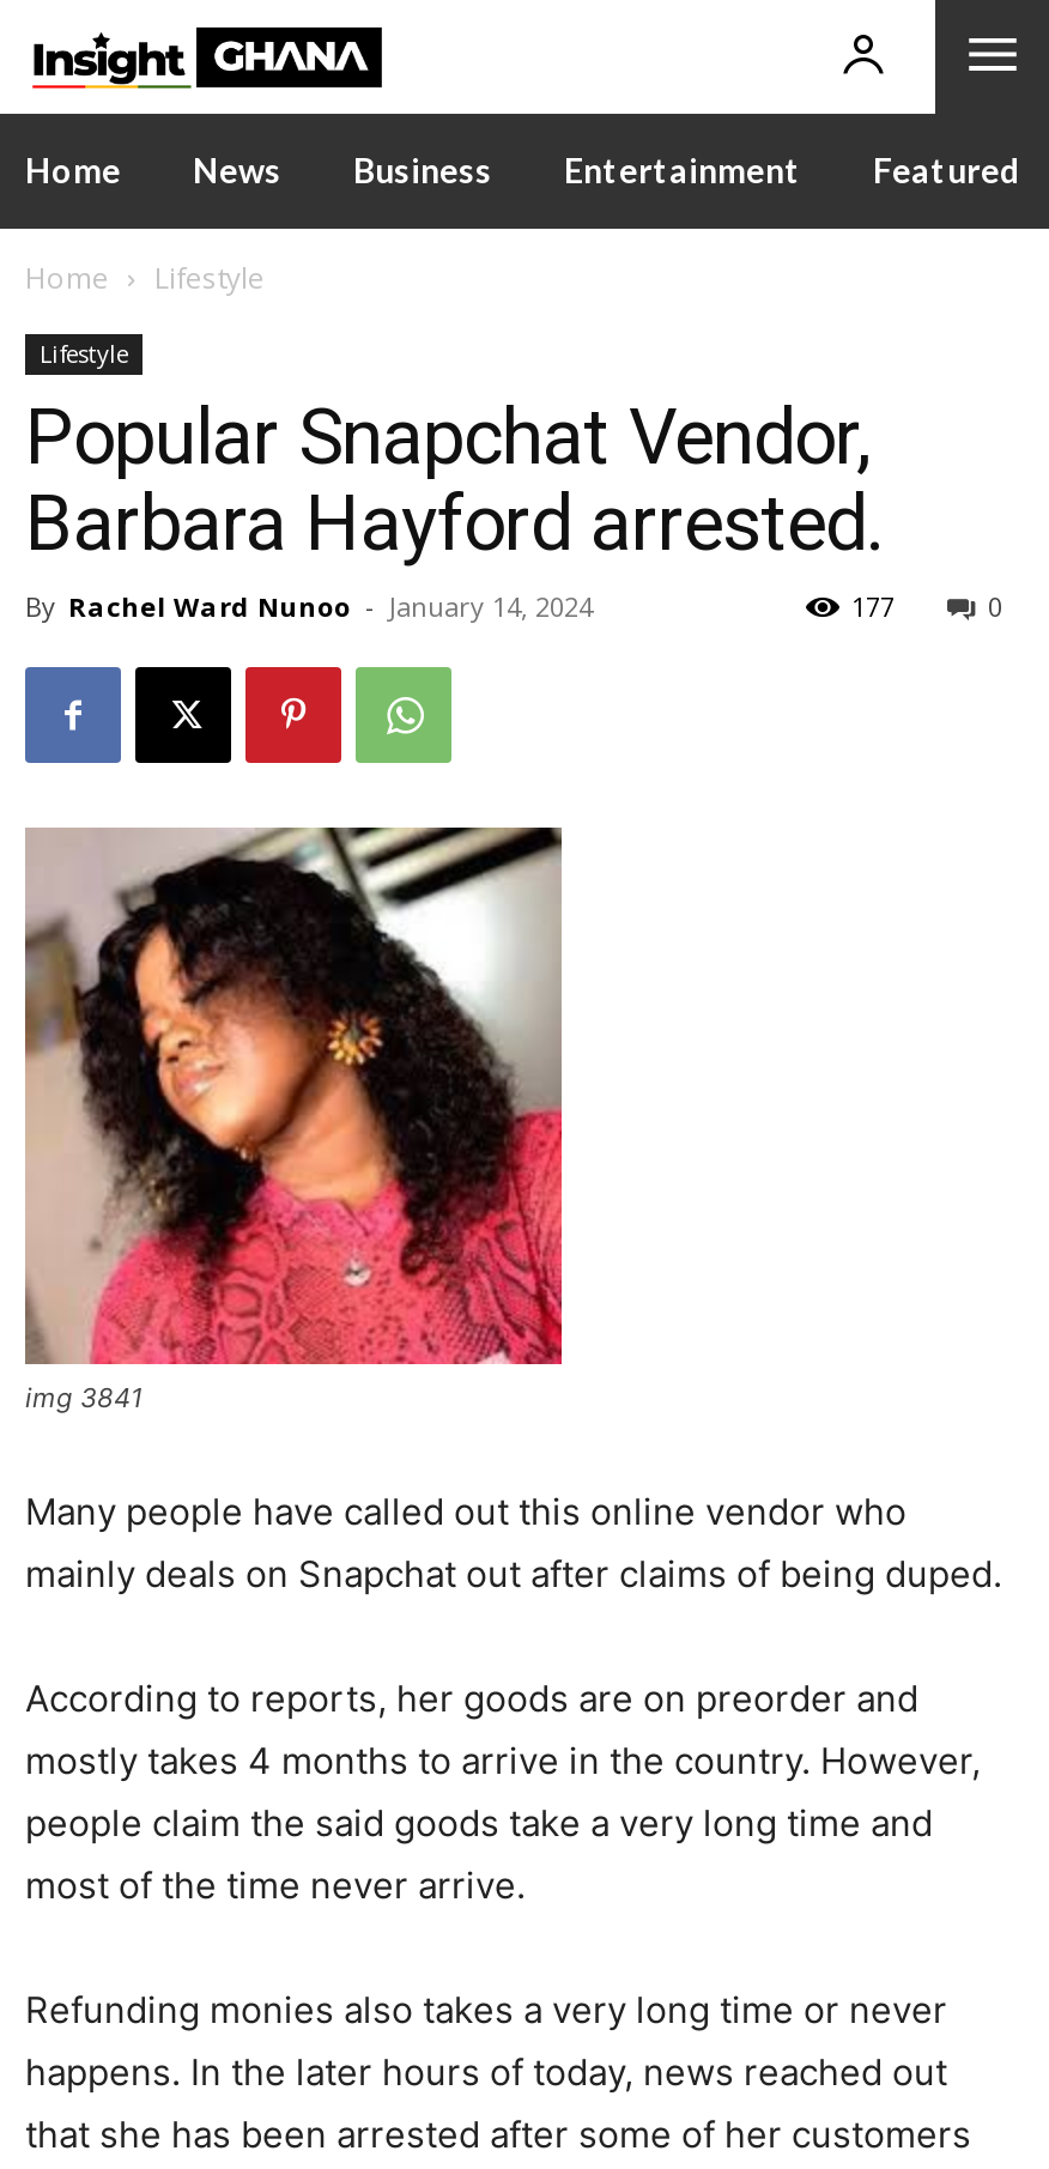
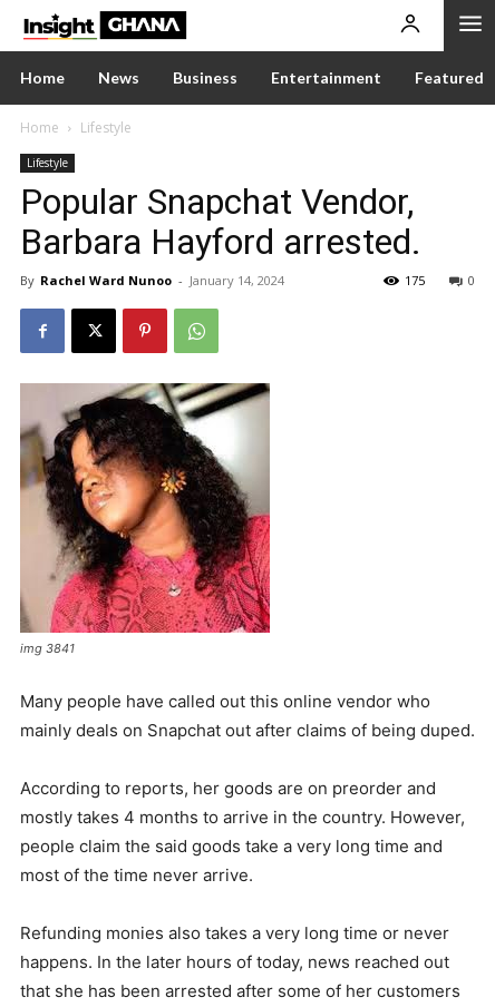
[851,588,895,624] 177 -> [405,272,425,289] 175

